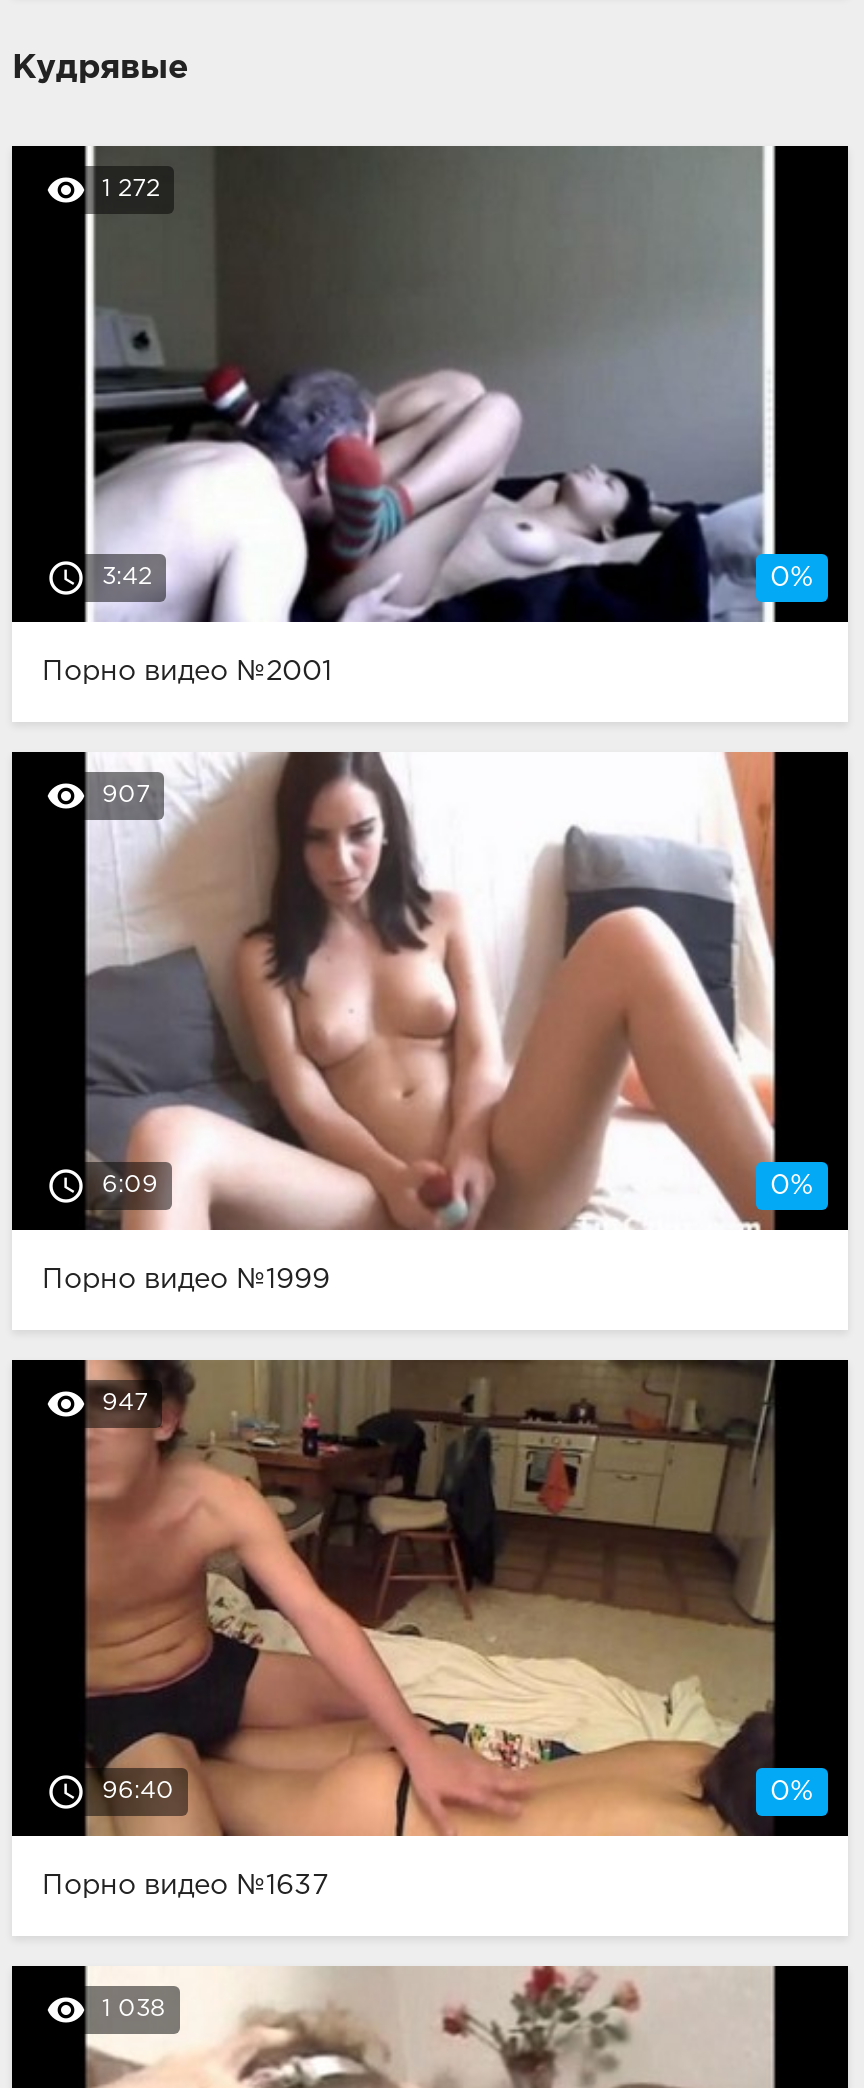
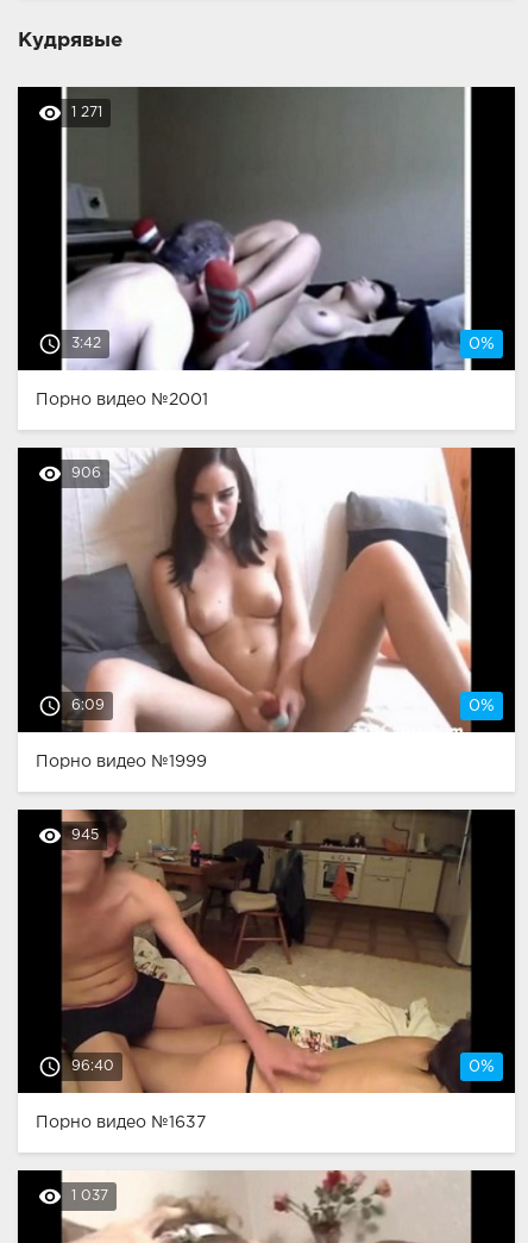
[102,178,160,200] 1 272 -> [71,106,102,119] 1 271
[102,784,150,806] 907 -> [71,467,101,480] 906
[102,1391,148,1413] 947 -> [71,828,99,841] 945
[102,1998,166,2020] 1 038 -> [71,1189,108,1202] 1 037

